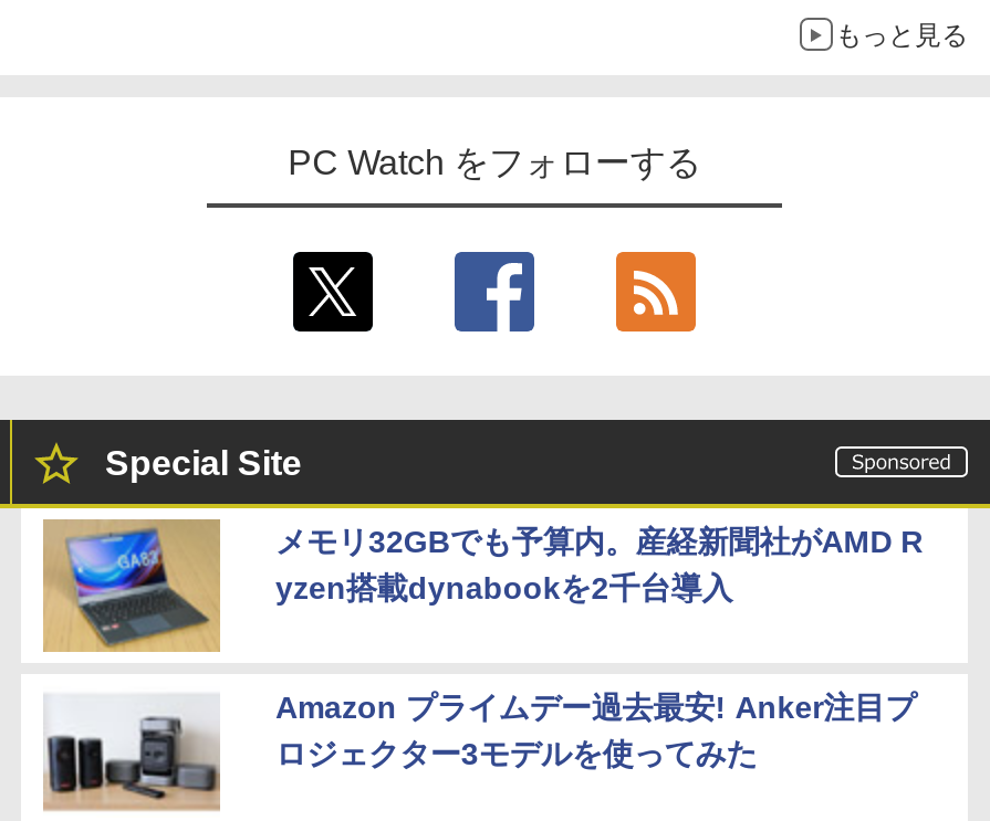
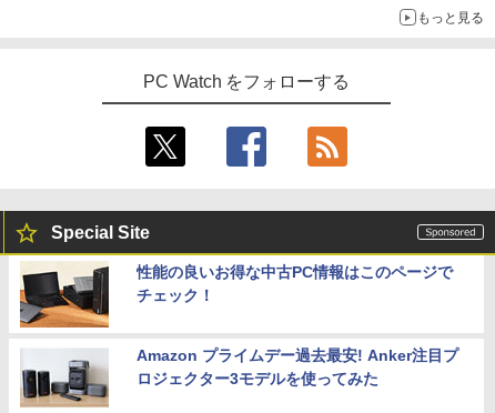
[43,519,923,652] [image] | メモリ32GBでも予算内。産経新聞社がAMD R | yzen搭載dynabookを2千台導入 -> [19,262,452,328] [image] | 性能の良いお得な中古PC情報はこのページで | チェック！

